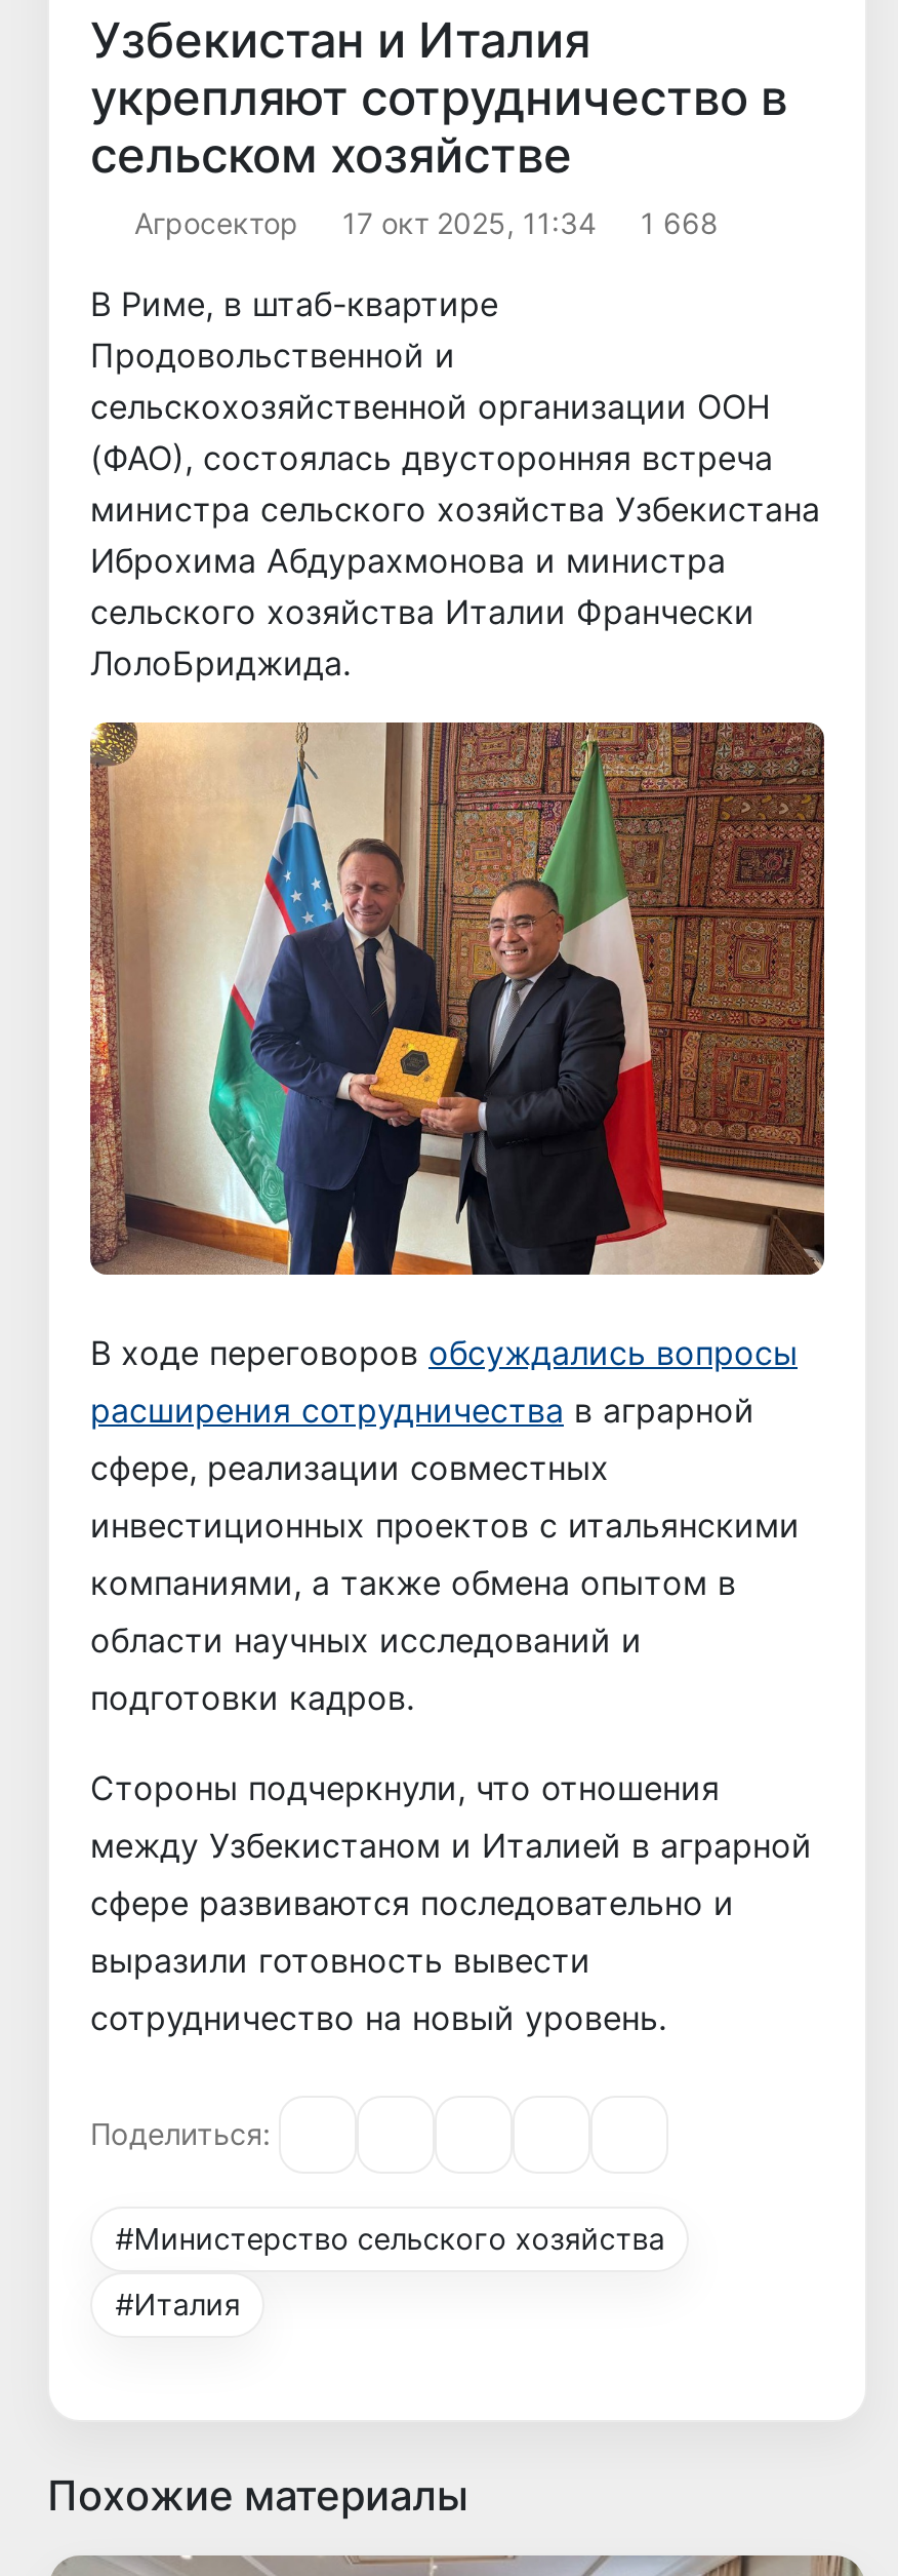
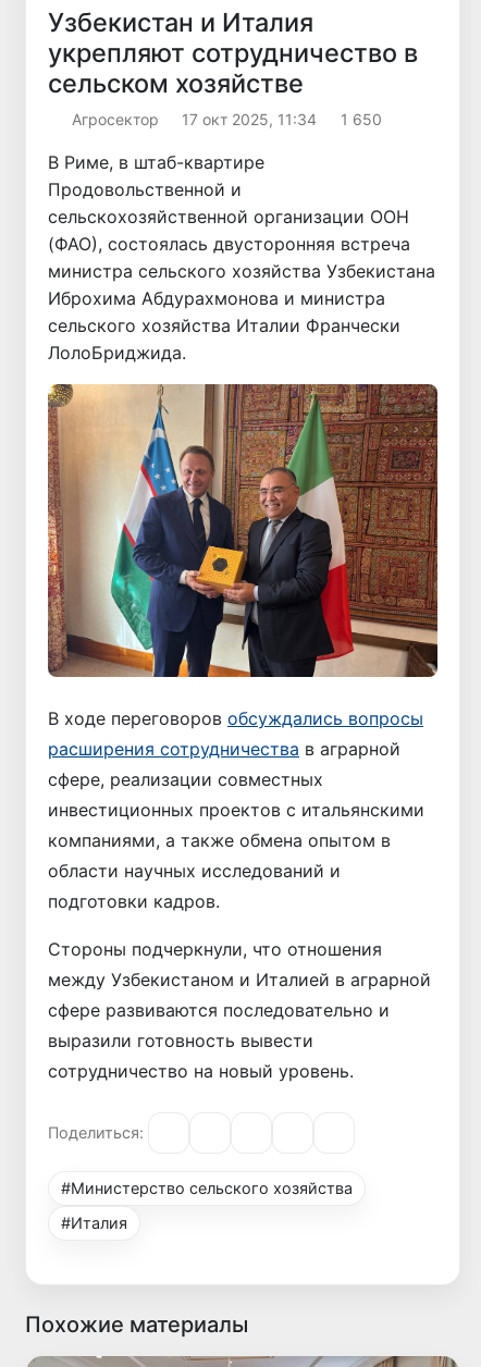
[134,206,719,241] Агросектор 17 окт 2025, 11:34 1 668 -> [71,110,381,129] Агросектор 17 окт 2025, 11:34 1 650

